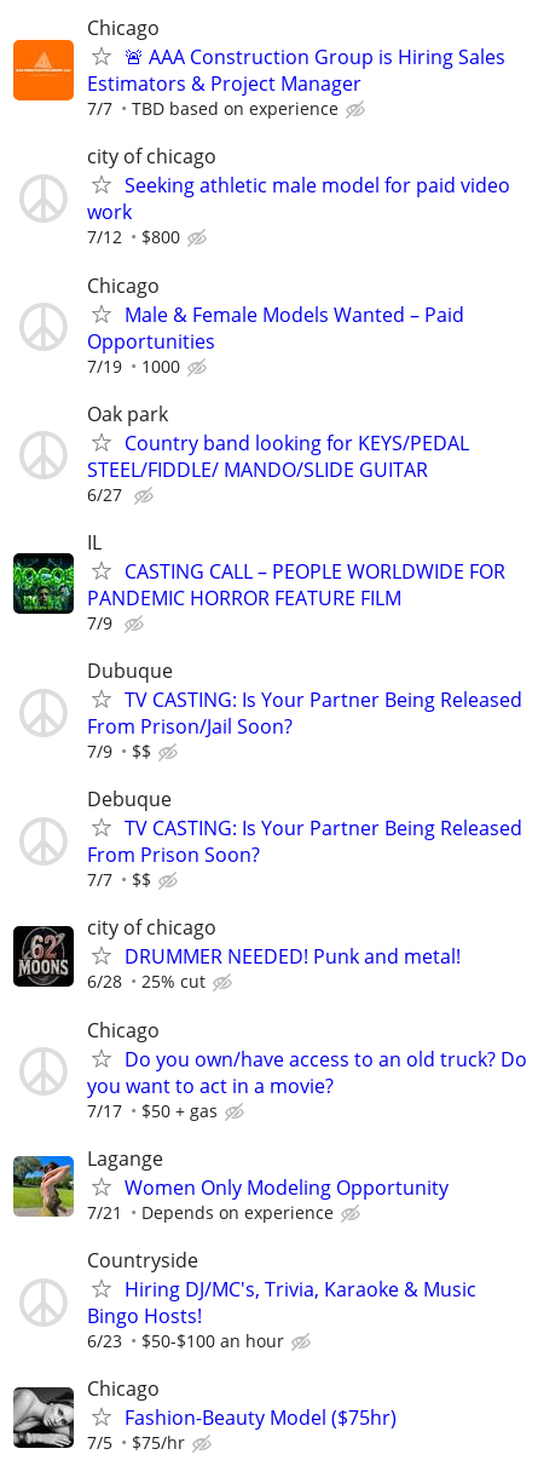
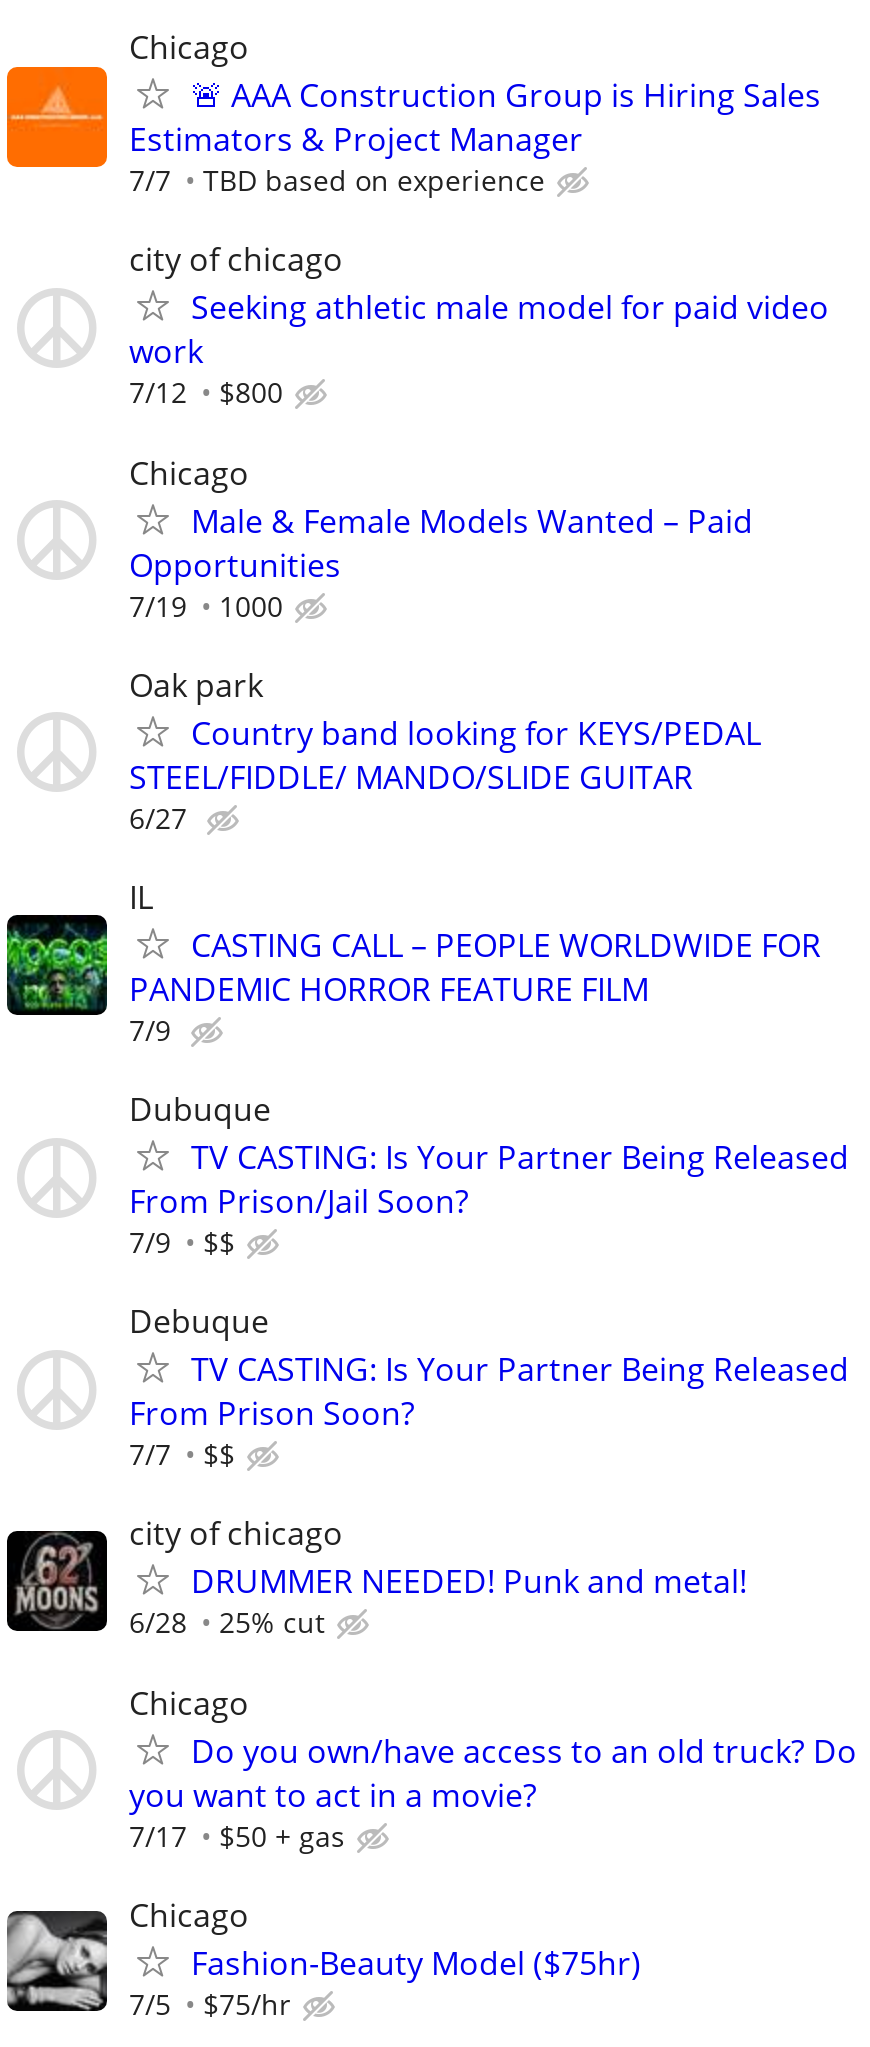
[12,1145,476,1352] [image] | Lagange | Women Only Modeling Opportunity | 7/21 | Depends on experience | Countryside | Hiring DJ/MC's, Trivia, Karaoke & Music | Bingo Hosts! | 6/23 | $50-$100 an hour -> none

